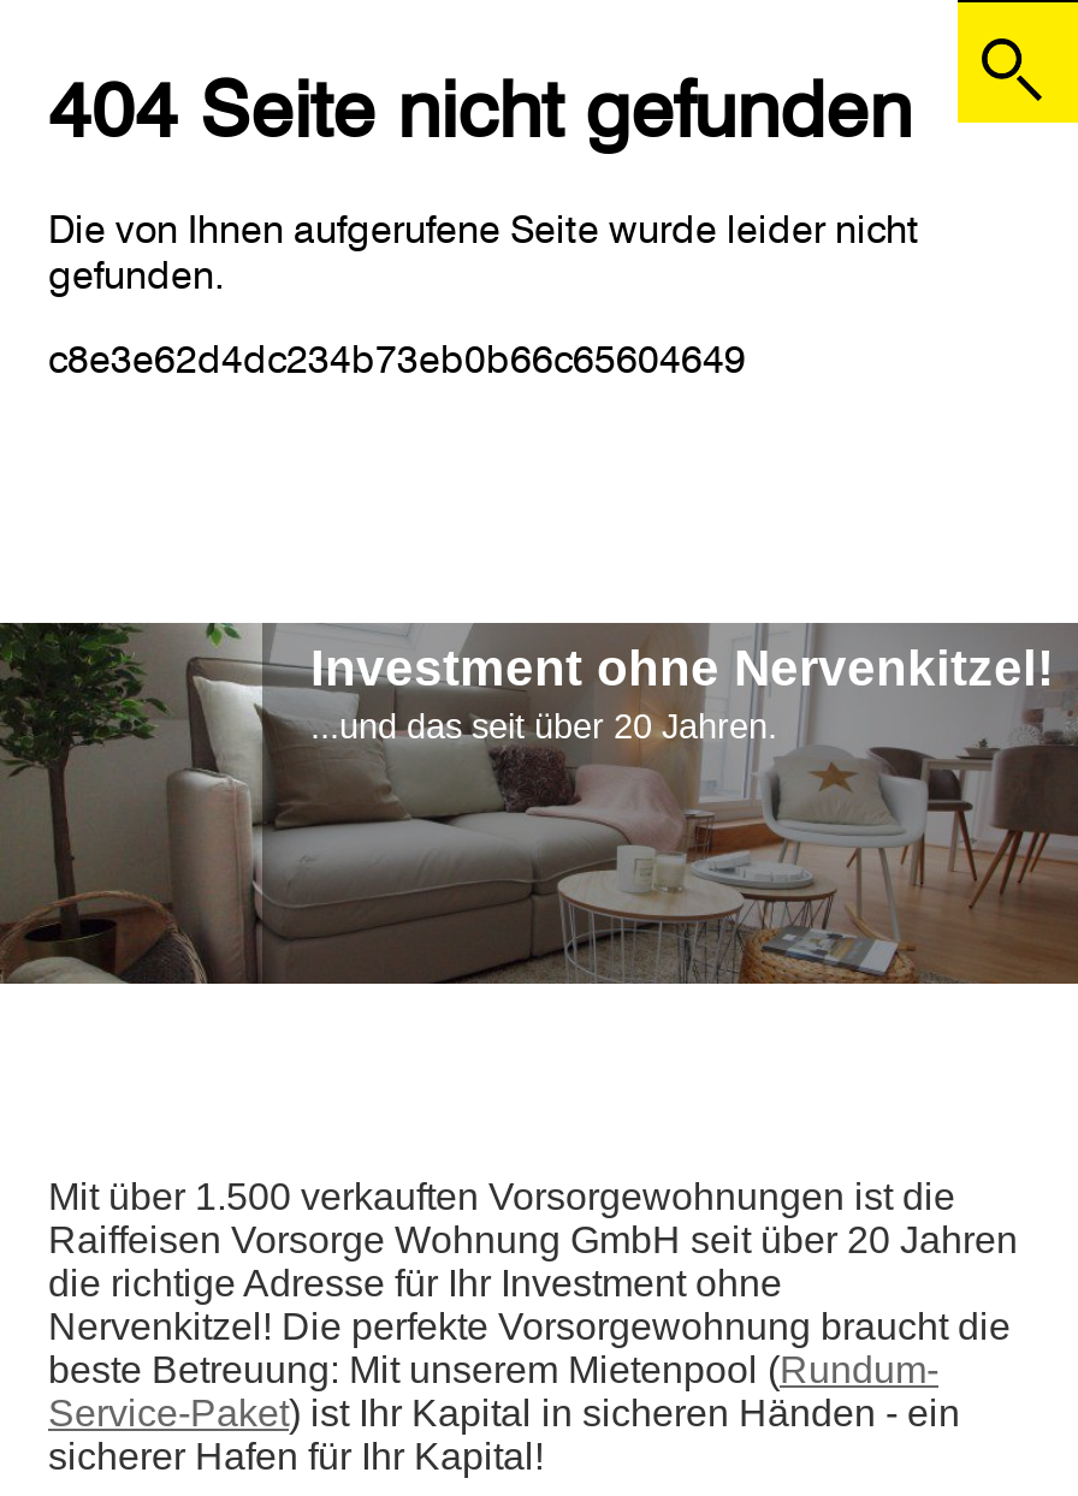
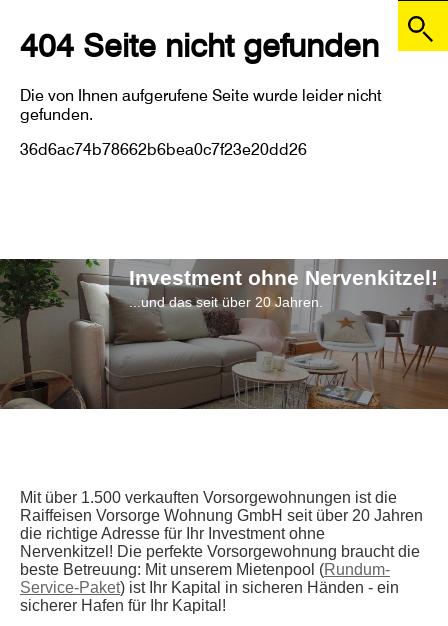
[48,338,746,383] c8e3e62d4dc234b73eb0b66c65604649 -> [20,140,307,159] 36d6ac74b78662b6bea0c7f23e20dd26

